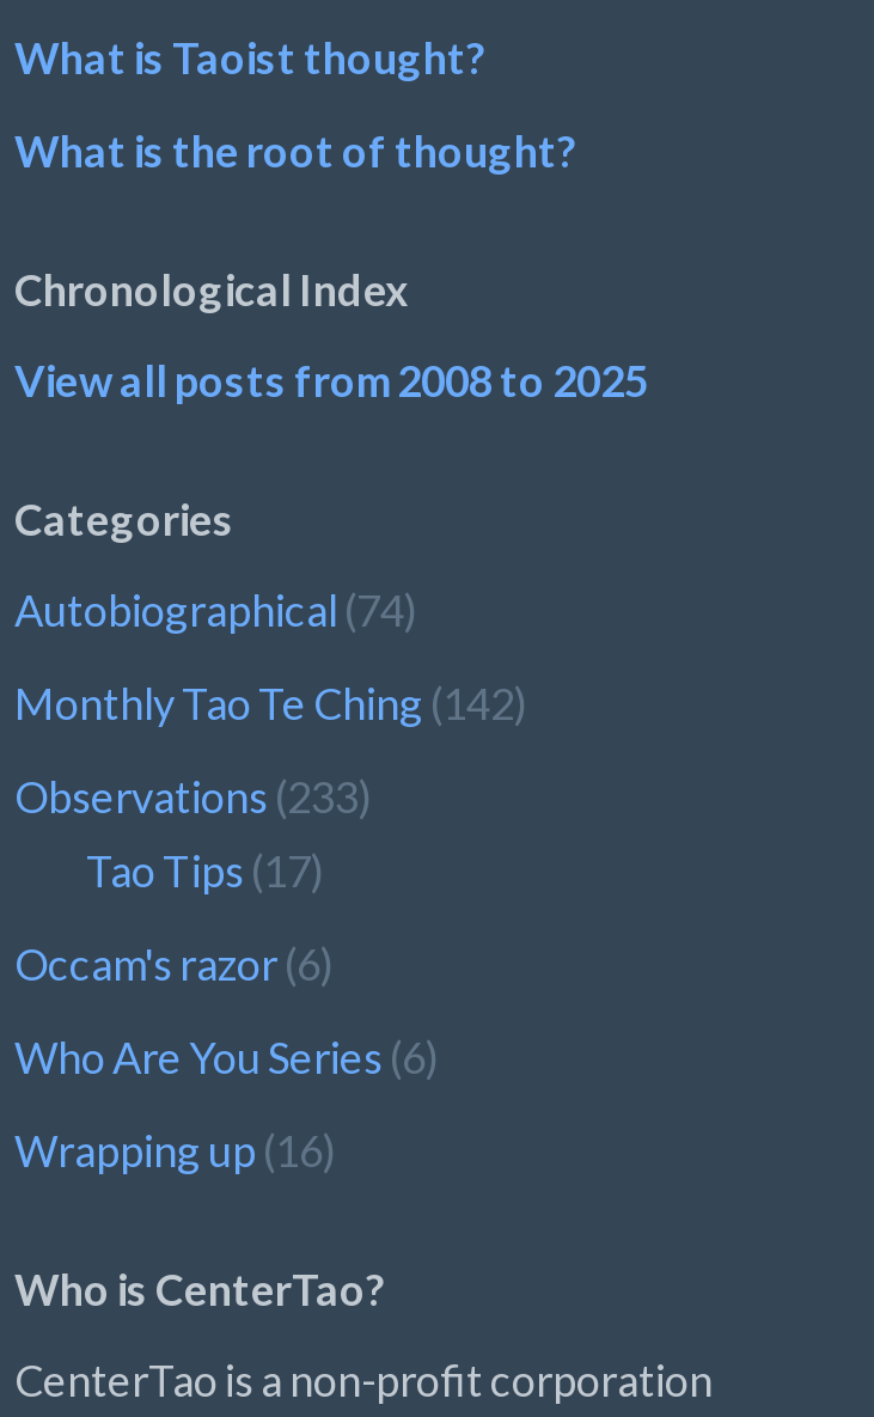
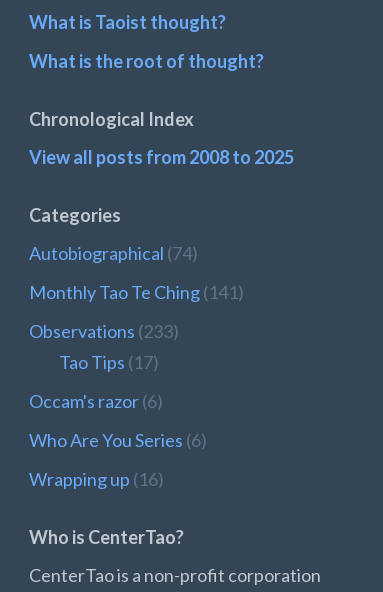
[14,677,528,729] Monthly Tao Te Ching (142) -> [29,281,244,303] Monthly Tao Te Ching (141)

